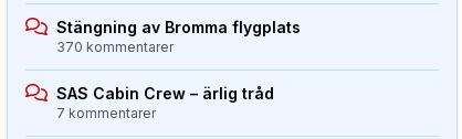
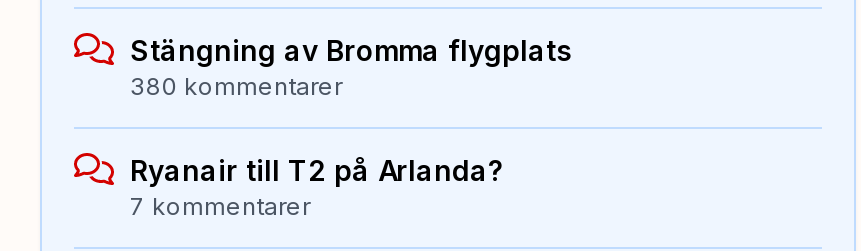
[56,38,174,55] 370 kommentarer -> [130,71,342,101] 380 kommentarer
[56,84,274,102] SAS Cabin Crew – ärlig tråd -> [130,153,504,187] Ryanair till T2 på Arlanda?

